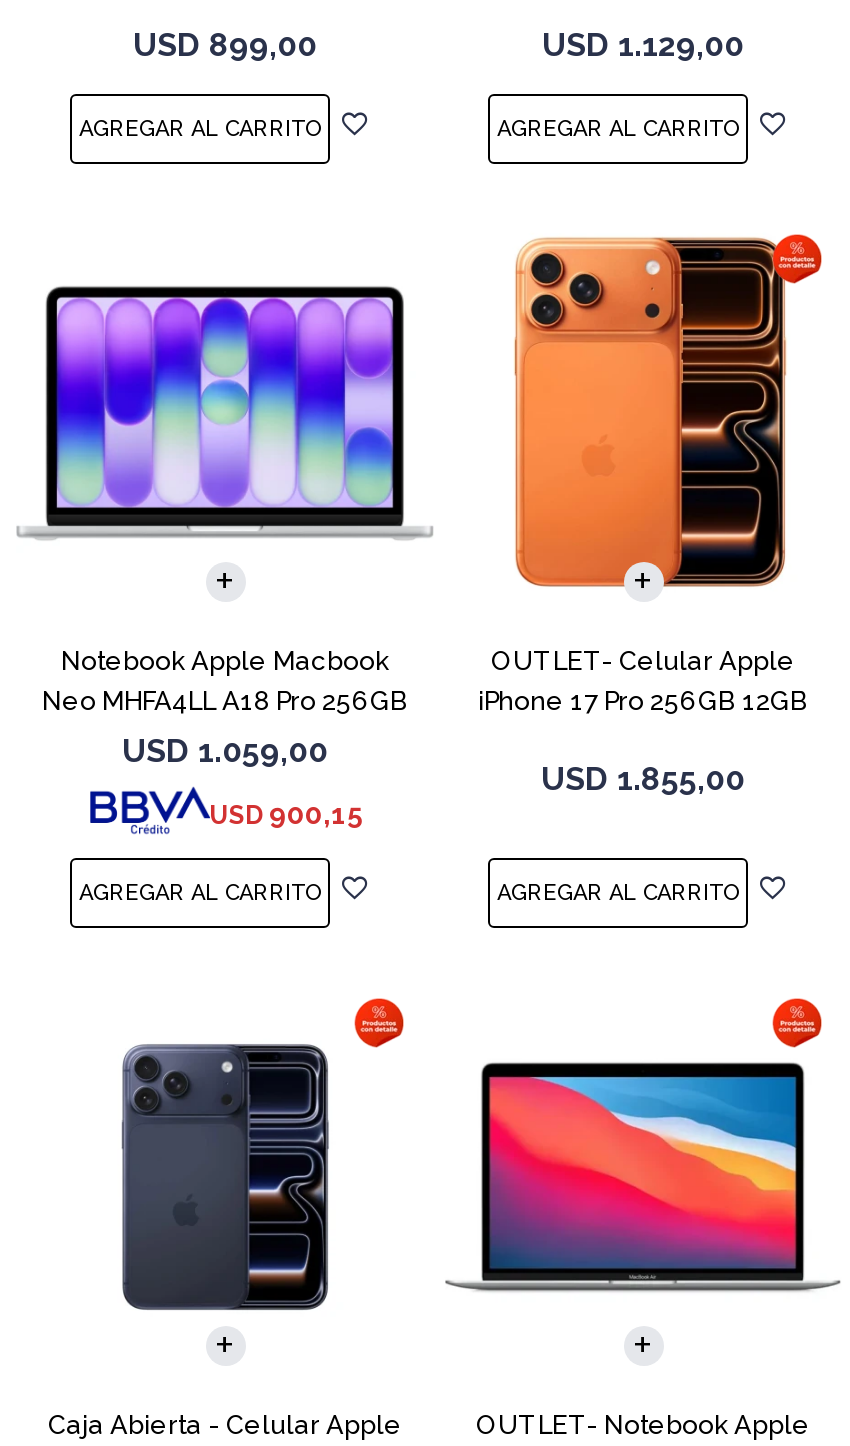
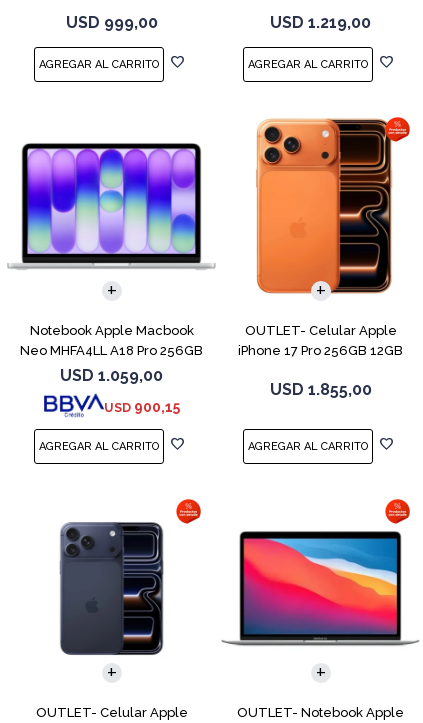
[133,27,317,65] USD 899,00 -> [65,13,157,32] USD 999,00
[542,27,744,65] USD 1.129,00 -> [270,13,371,32] USD 1.219,00
[48,1410,402,1440] Caja Abierta - Celular Apple -> [35,705,187,720] OUTLET- Celular Apple

